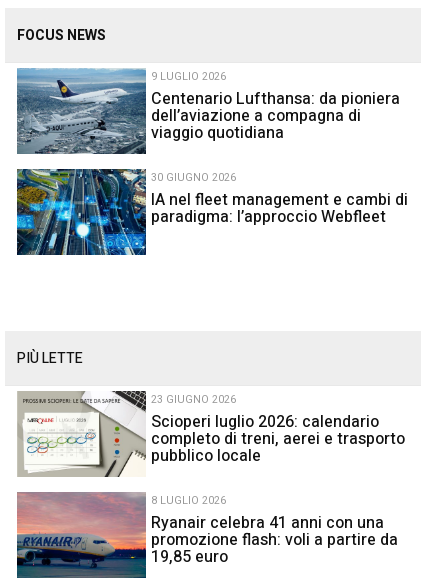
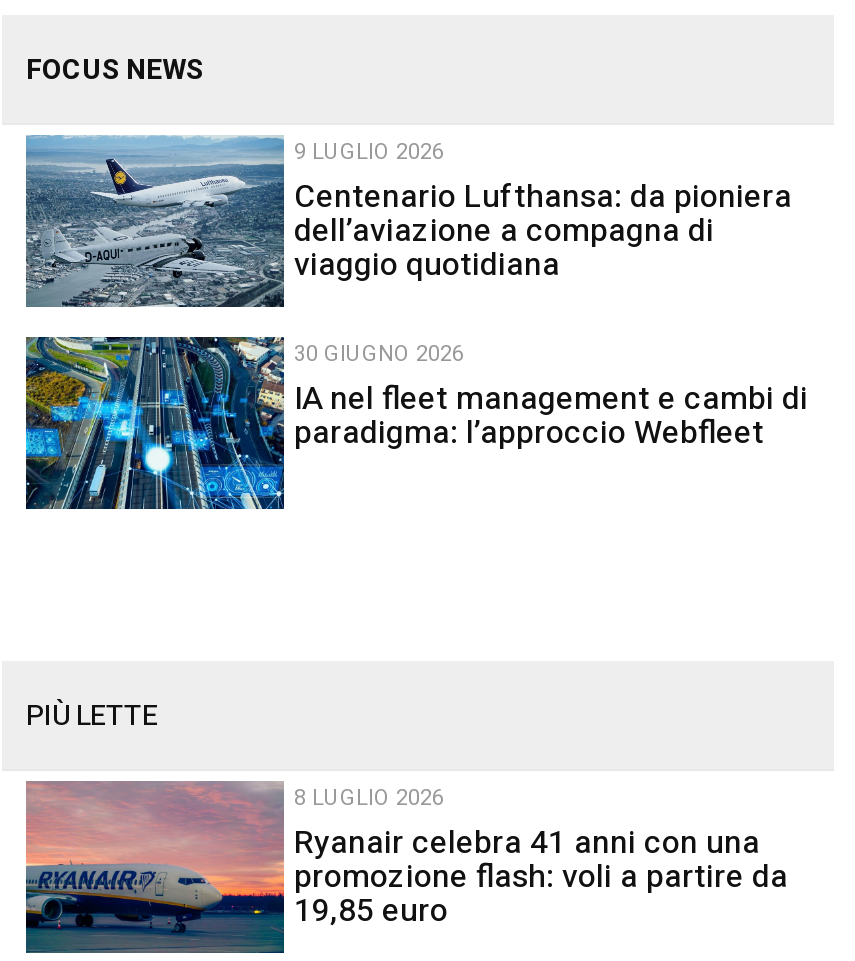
[17,391,405,478] [image] | 23 GIUGNO 2026 | Scioperi luglio 2026: calendario | completo di treni, aerei e trasporto | pubblico locale -> none

